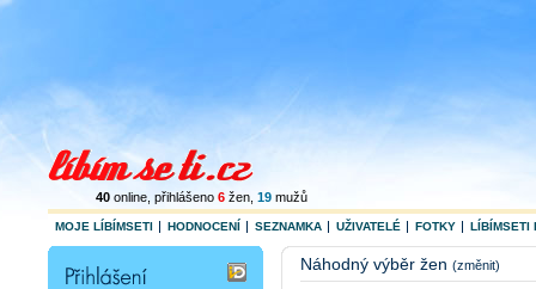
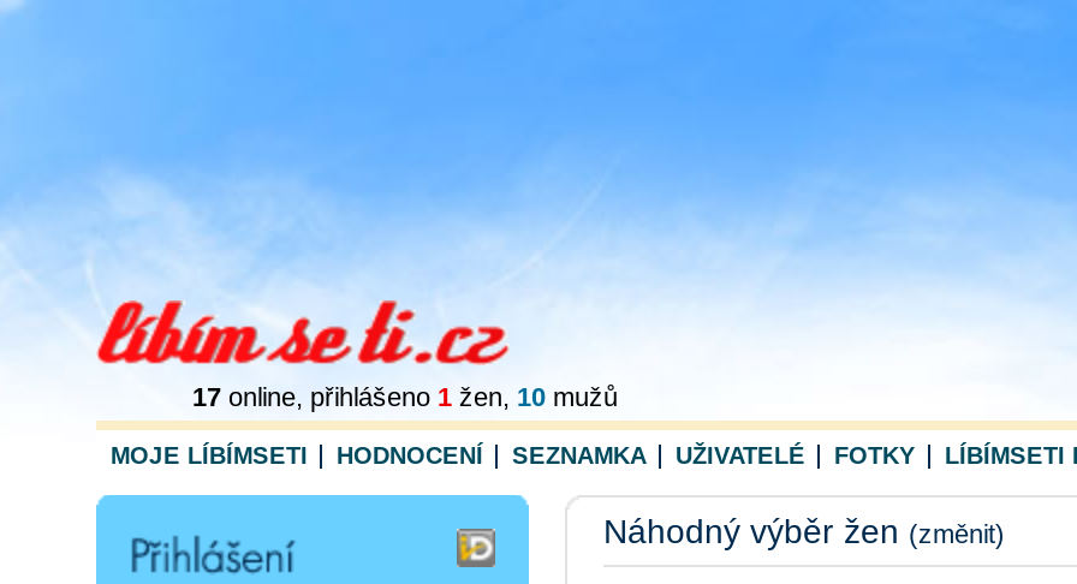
[96,190,307,204] 40 online, přihlášeno 6 žen, 19 mužů -> [192,382,618,411] 17 online, přihlášeno 1 žen, 10 mužů

